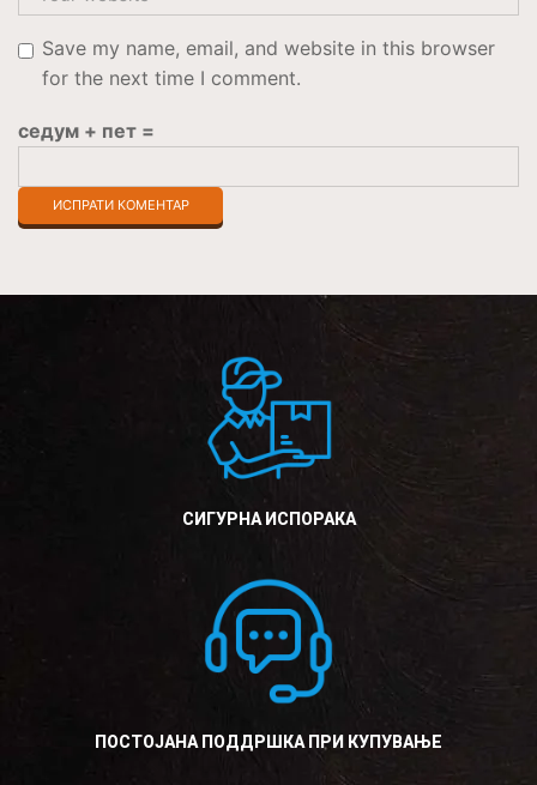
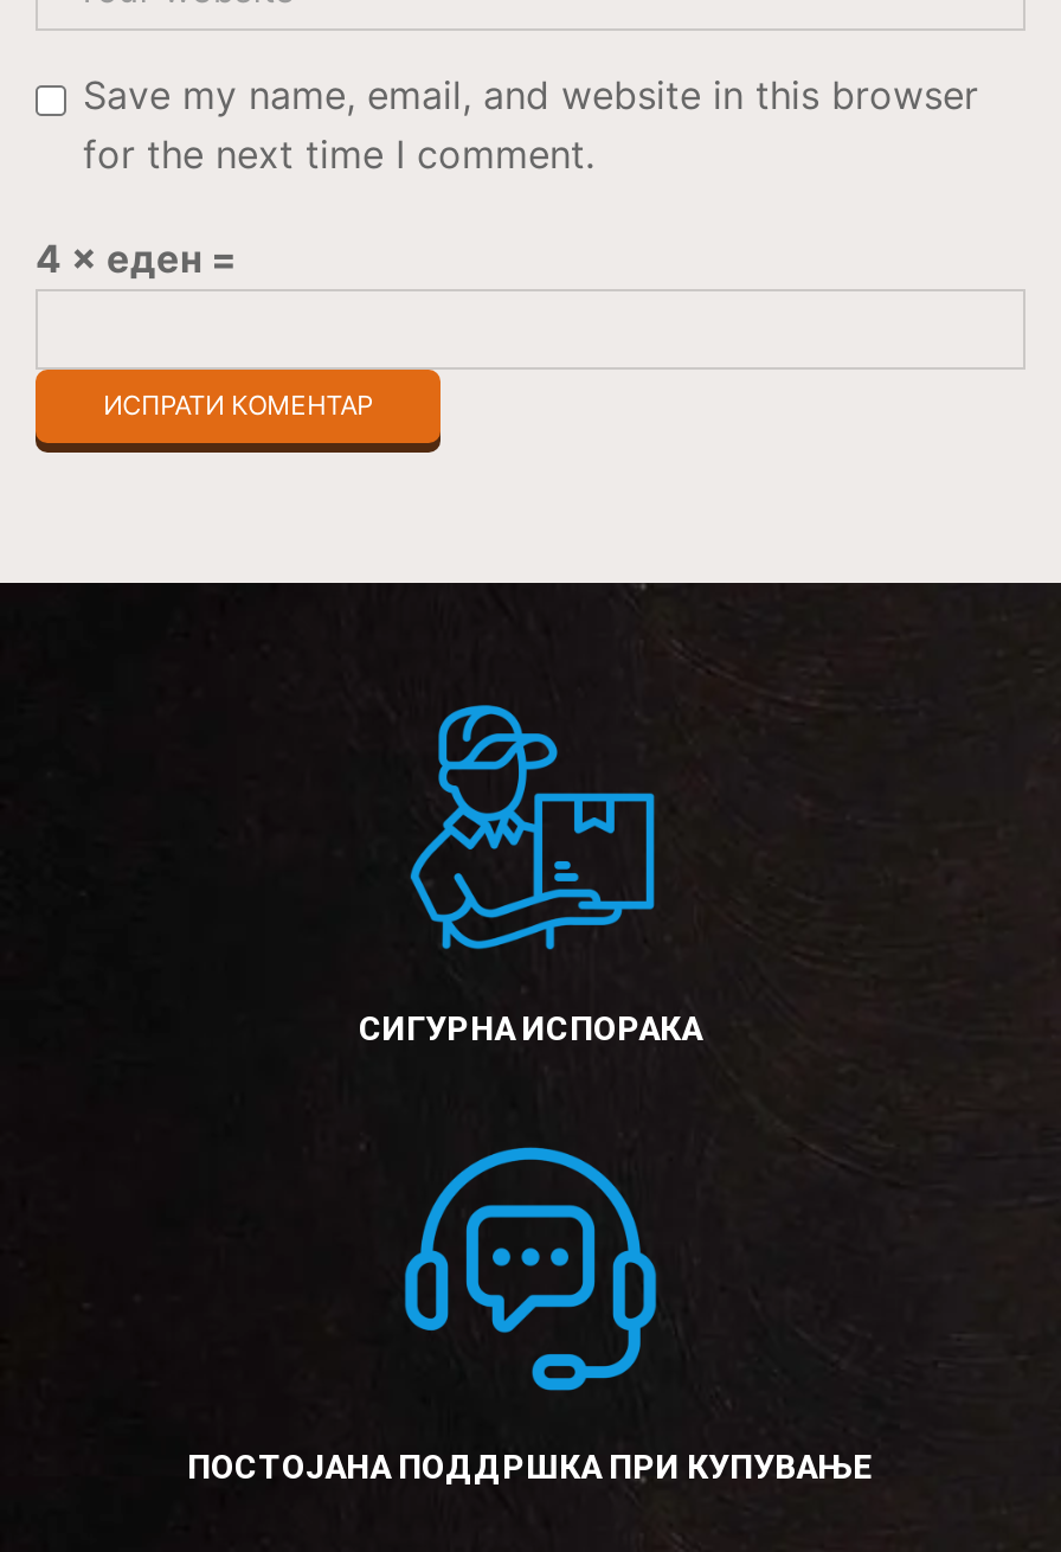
[18,118,155,142] седум + пет = -> [36,234,237,281] 4 × еден =

